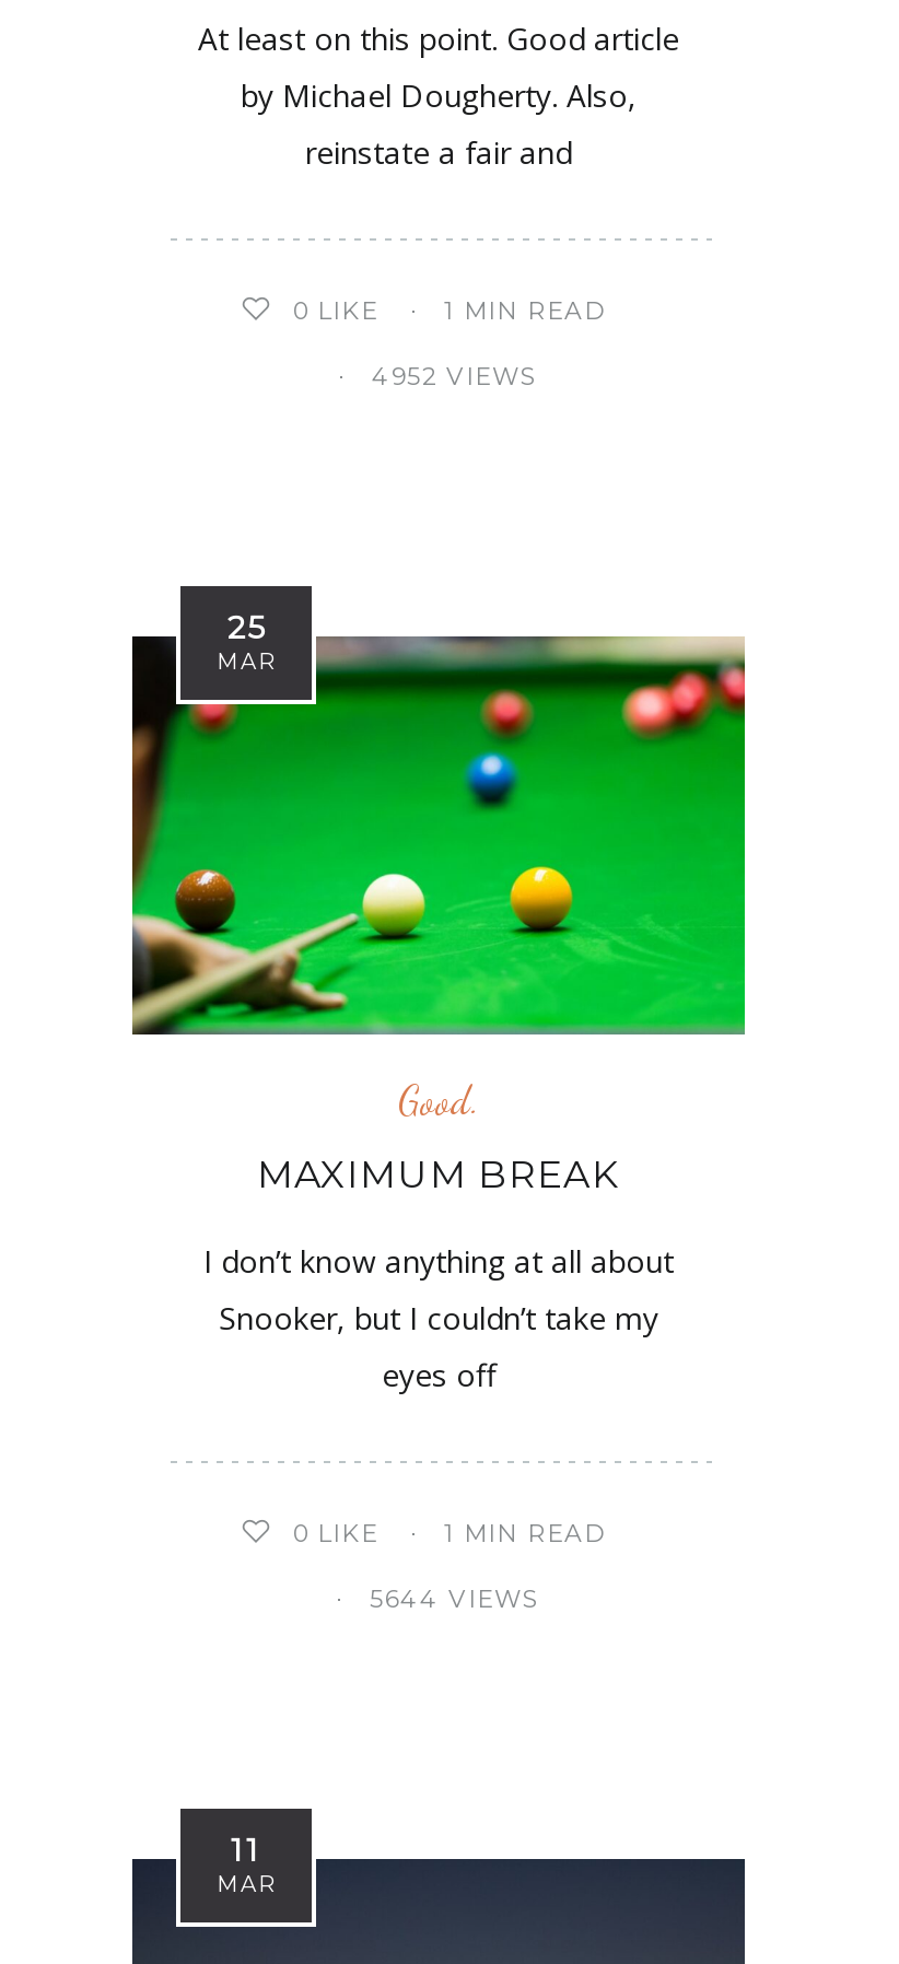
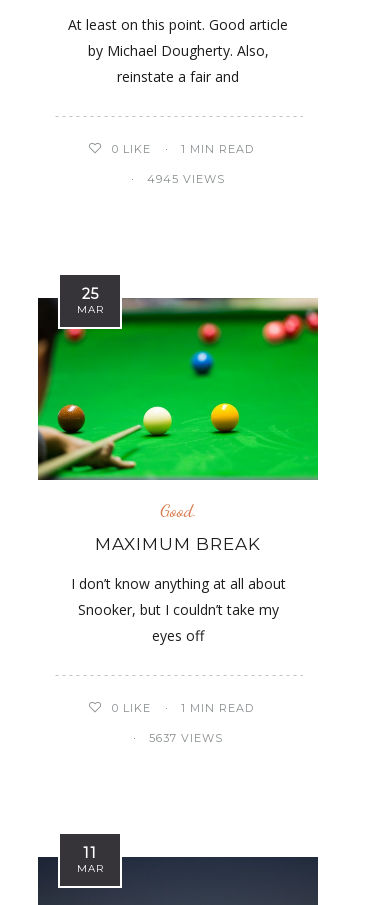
[372,362,538,393] 4952 VIEWS -> [146,172,224,186] 4945 VIEWS
[370,1583,540,1613] 5644 VIEWS -> [148,731,222,745] 5637 VIEWS

